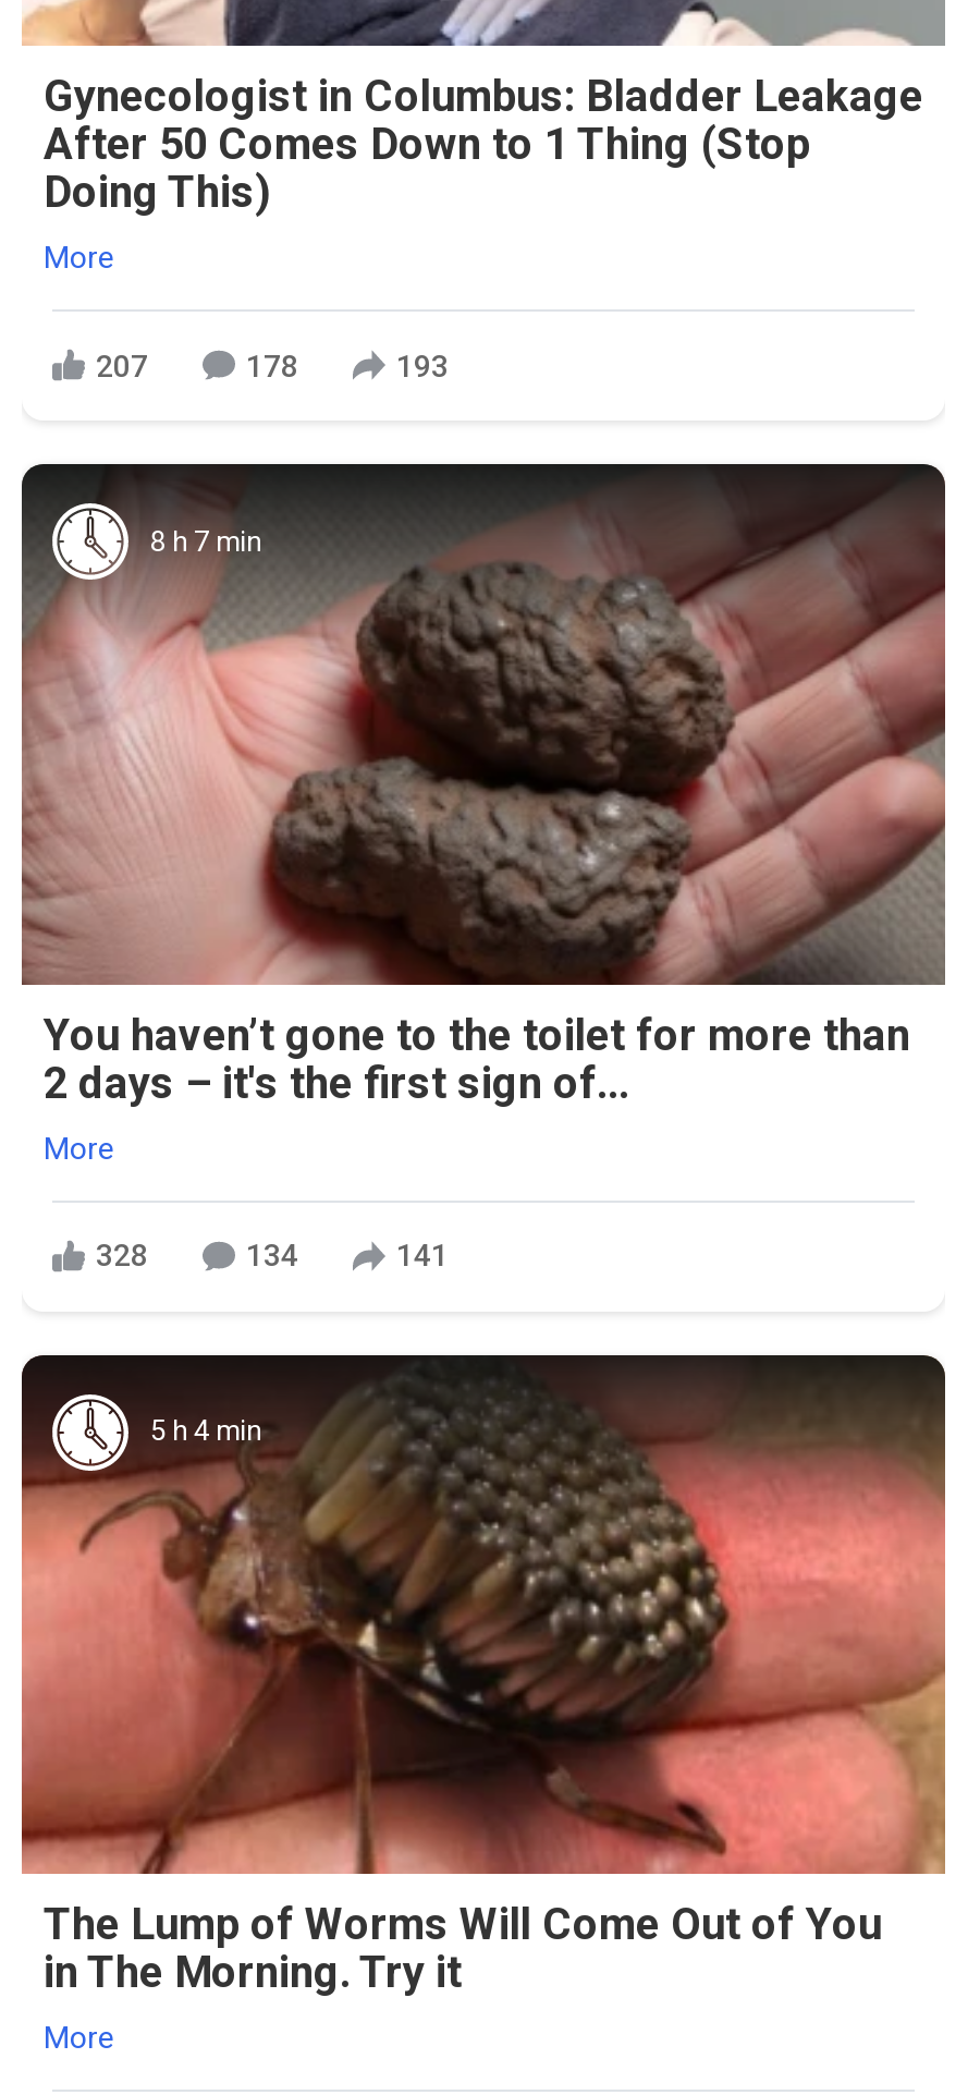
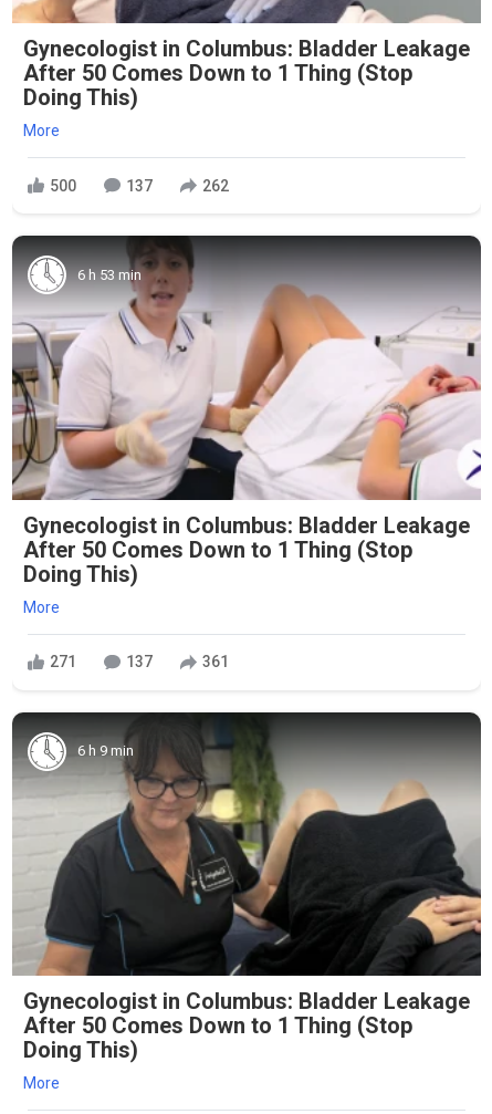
[96,348,449,383] 207 | 178 | 193 -> [50,177,229,195] 500 | 137 | 262
[22,475,947,943] [image] | 8 h 7 min -> [11,242,481,501] [image] | 6 h 53 min
[44,1009,910,1109] You haven’t gone to the toilet for more than | 2 days – it's the first sign of... -> [23,512,470,587] Gynecologist in Columbus: Bladder Leakage | After 50 Comes Down to 1 Thing (Stop | Doing This)
[96,1238,449,1273] 328 | 134 | 141 -> [50,653,229,671] 271 | 137 | 361
[22,1371,947,1835] [image] | 5 h 4 min -> [12,719,482,977] [image] | 6 h 9 min
[44,1899,882,1999] The Lump of Worms Will Come Out of You | in The Morning. Try it -> [23,988,470,1064] Gynecologist in Columbus: Bladder Leakage | After 50 Comes Down to 1 Thing (Stop | Doing This)

